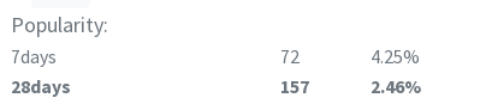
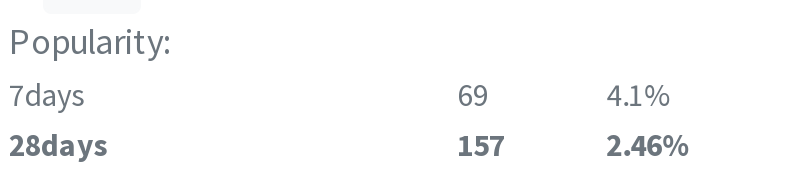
[280,45,300,68] 72 -> [457,76,489,114] 69
[370,45,419,68] 4.25% -> [606,76,672,114] 4.1%

